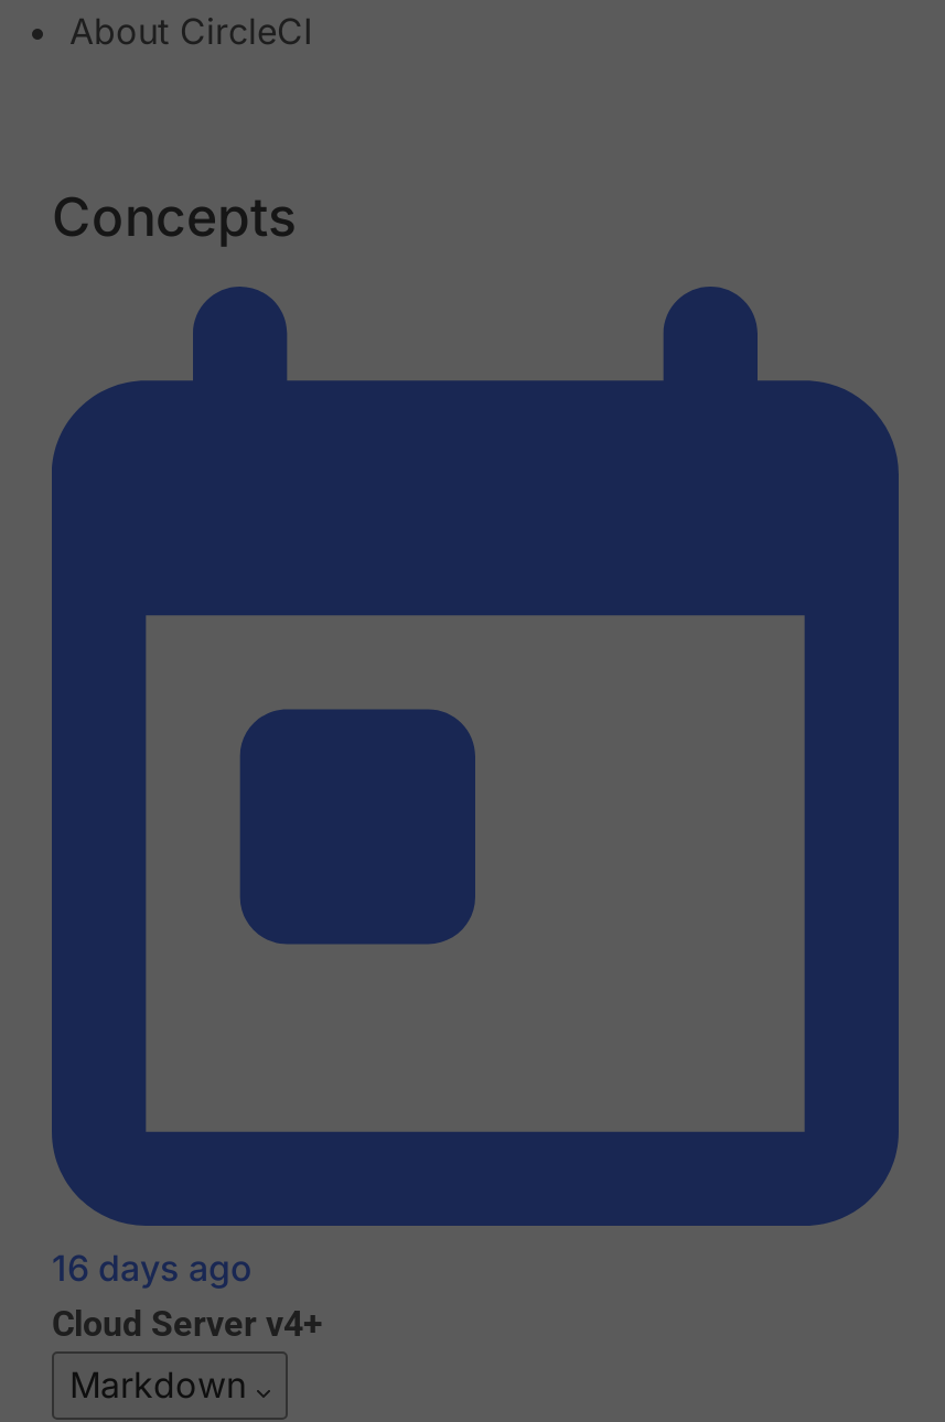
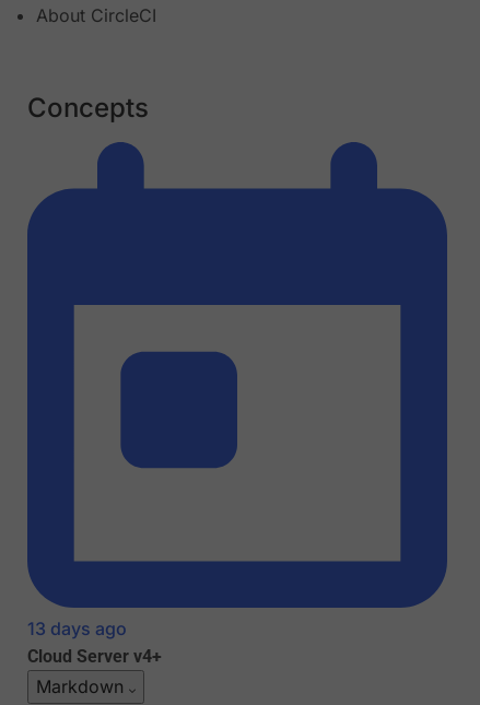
[52,1247,253,1291] 16 days ago -> [27,618,127,640] 13 days ago

